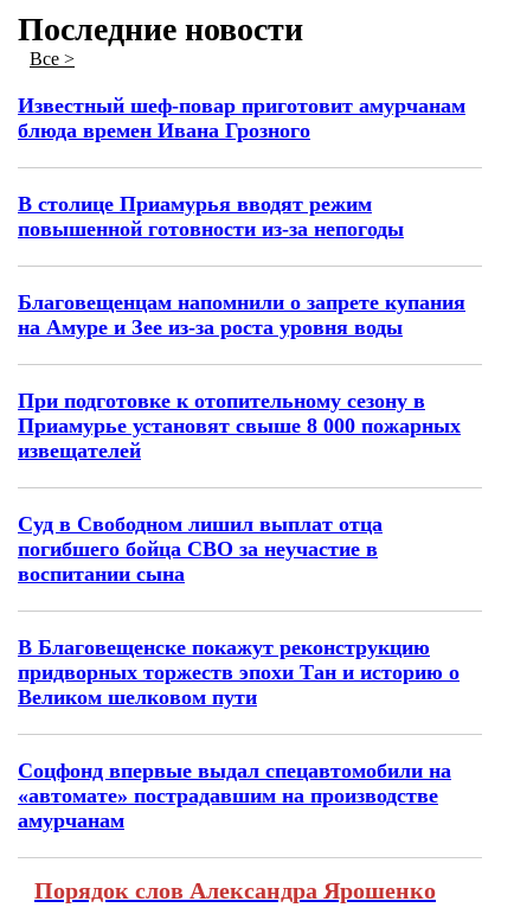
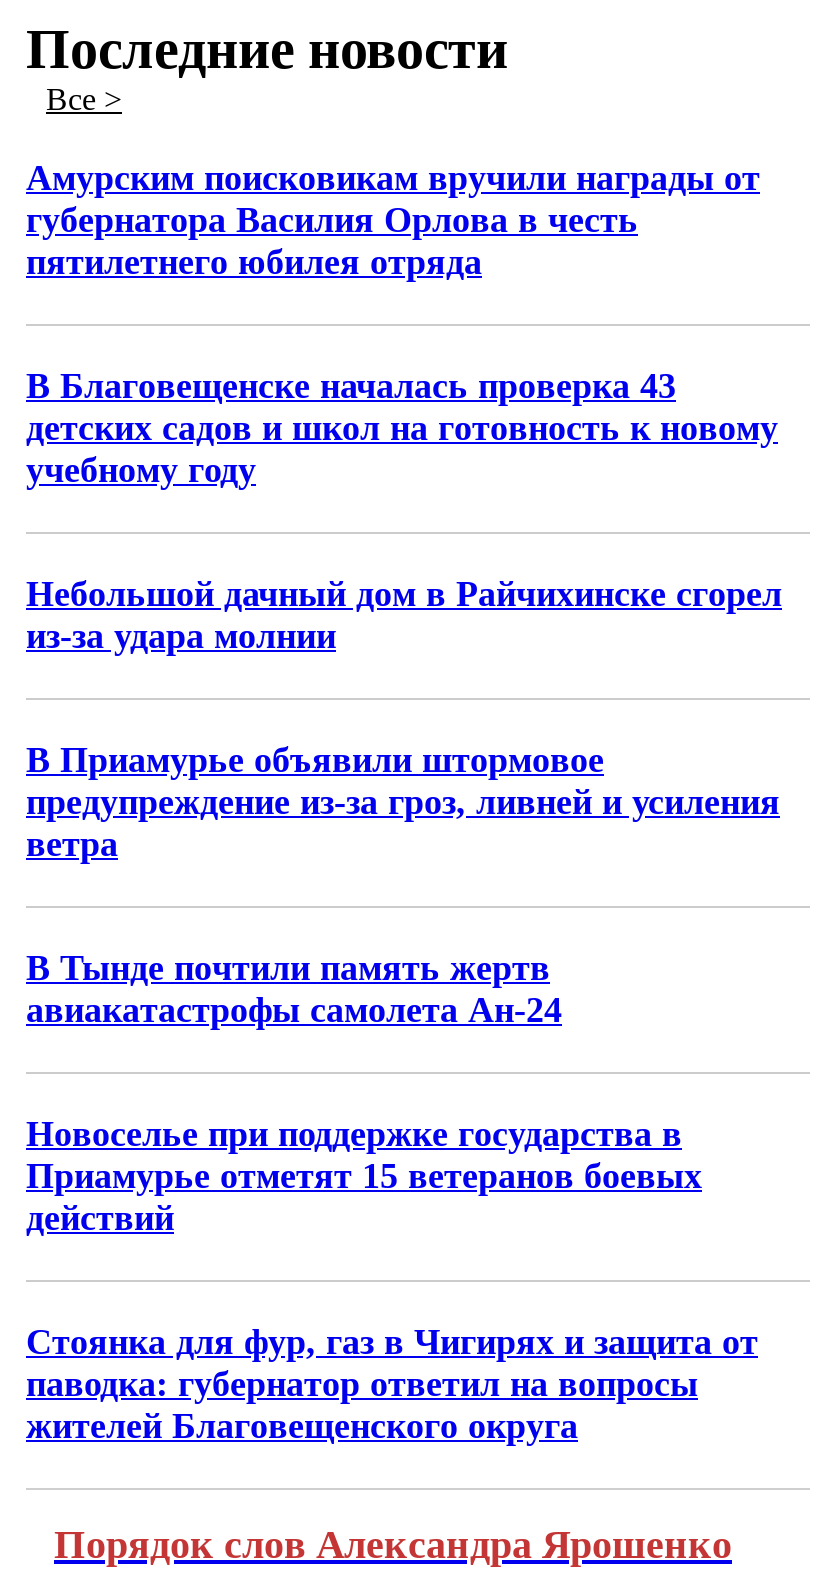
[18,94,465,143] Известный шеф-повар приготовит амурчанам | блюда времен Ивана Грозного -> [26,159,760,283] Амурским поисковикам вручили награды от | губернатора Василия Орлова в честь | пятилетнего юбилея отряда
[18,192,404,241] В столице Приамурья вводят режим | повышенной готовности из-за непогоды -> [26,367,778,491] В Благовещенске началась проверка 43 | детских садов и школ на готовность к новому | учебному году
[18,291,465,339] Благовещенцам напомнили о запрете купания | на Амуре и Зее из-за роста уровня воды -> [26,575,782,657] Небольшой дачный дом в Райчихинске сгорел | из-за удара молнии
[18,389,461,463] При подготовке к отопительному сезону в | Приамурье установят свыше 8 000 пожарных | извещателей -> [26,741,780,865] В Приамурье объявили штормовое | предупреждение из-за гроз, ливней и усиления | ветра
[18,512,383,586] Суд в Свободном лишил выплат отца | погибшего бойца СВО за неучастие в | воспитании сына -> [26,949,562,1031] В Тынде почтили память жертв | авиакатастрофы самолета Ан-24
[18,636,460,709] В Благовещенске покажут реконструкцию | придворных торжеств эпохи Тан и историю о | Великом шелковом пути -> [26,1115,702,1239] Новоселье при поддержке государства в | Приамурье отметят 15 ветеранов боевых | действий
[18,759,451,833] Соцфонд впервые выдал спецавтомобили на | «автомате» пострадавшим на производстве | амурчанам -> [26,1323,758,1447] Стоянка для фур, газ в Чигирях и защита от | паводка: губернатор ответил на вопросы | жителей Благовещенского округа

